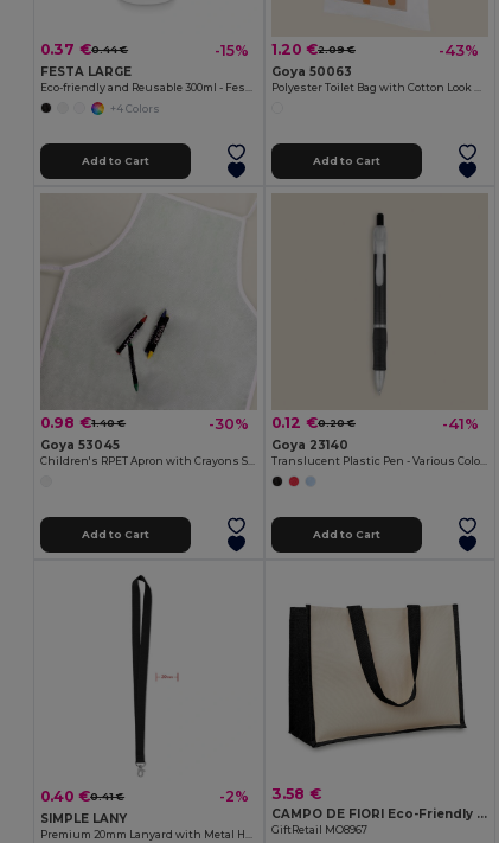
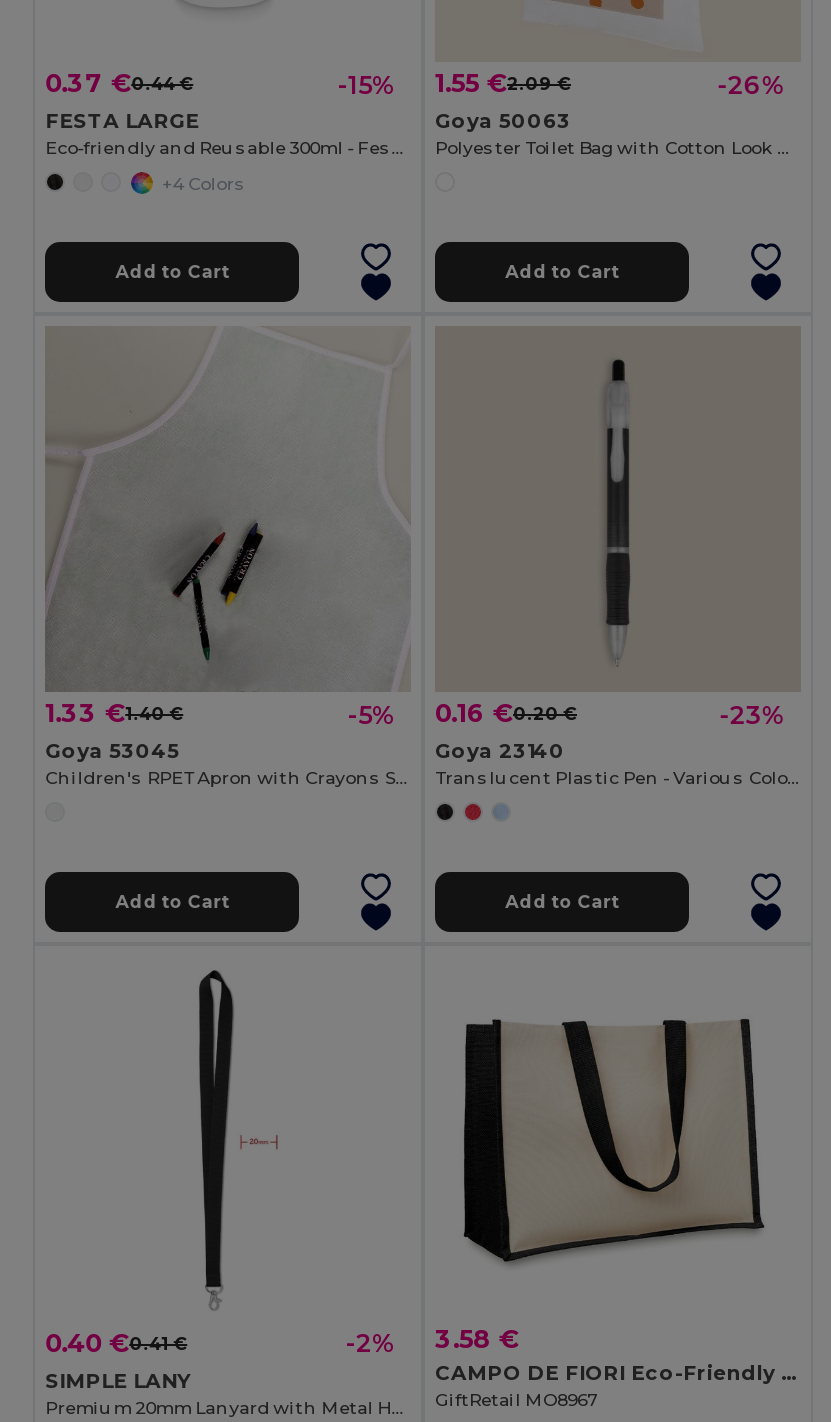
[214,41,356,59] -15% 1.20 €2.09 € -> [338,68,571,99] -15% 1.55 €2.09 €
[439,41,479,59] -43% -> [718,69,786,99] -26%
[40,414,126,432] 0.98 €1.40 € -> [45,698,183,728] 1.33 €1.40 €
[208,414,248,432] -30% -> [348,699,396,729] -5%
[271,414,356,432] 0.12 €0.20 € -> [435,698,577,728] 0.16 €0.20 €
[443,414,479,432] -41% -> [720,699,786,729] -23%

